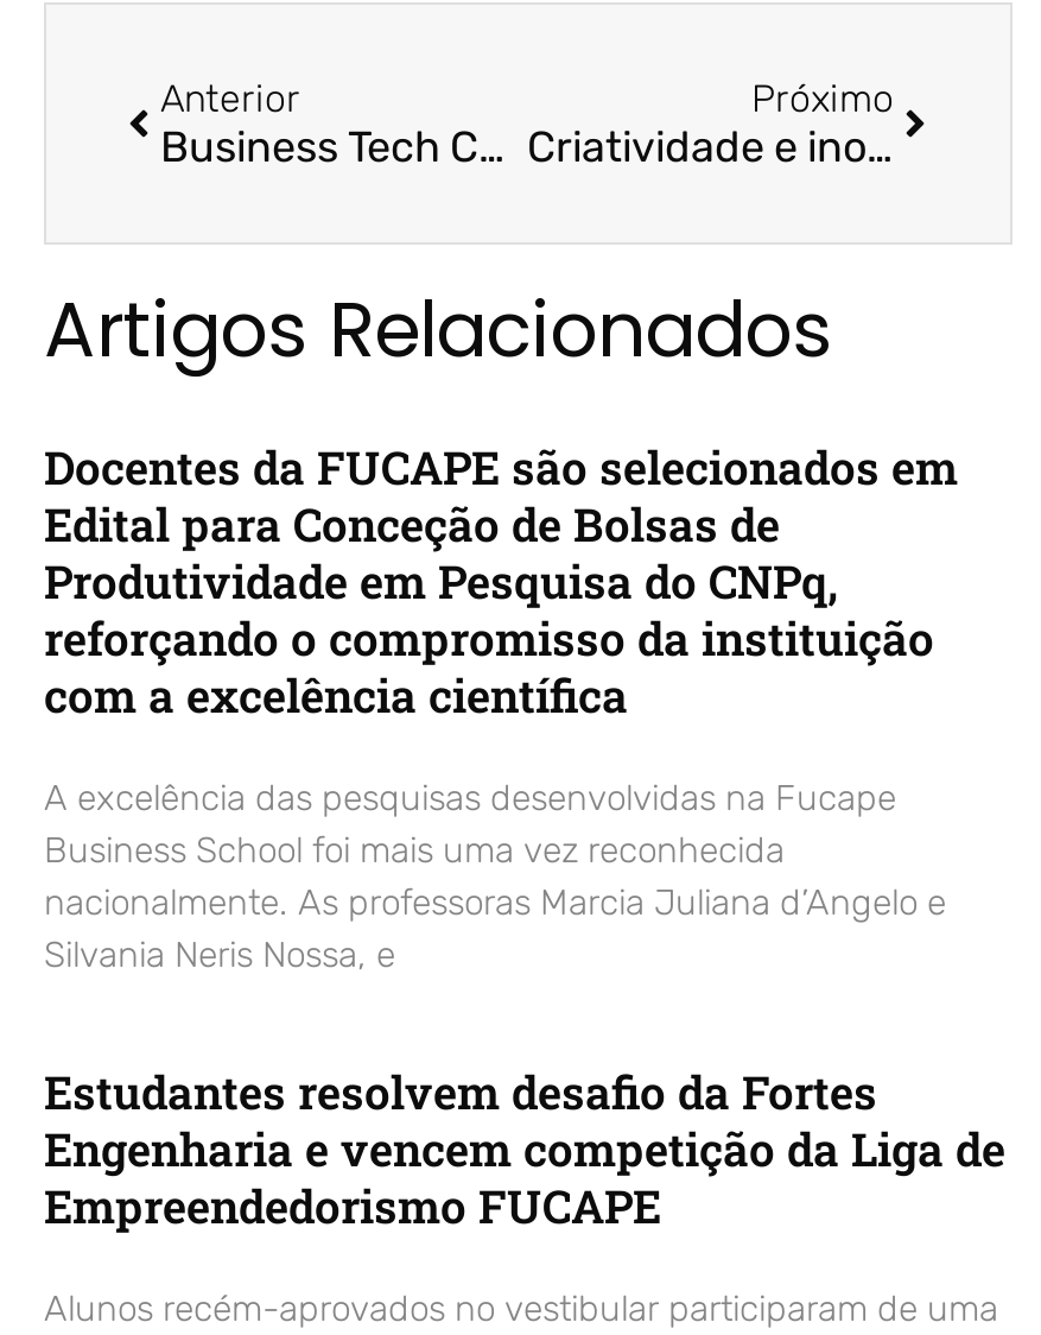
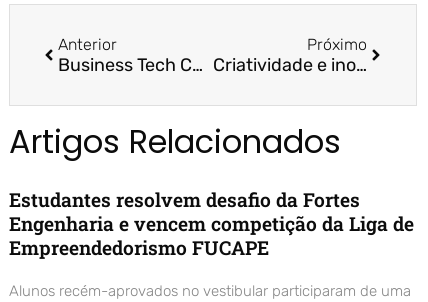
[44,436,958,975] Docentes da FUCAPE são selecionados em | Edital para Conceção de Bolsas de | Produtividade em Pesquisa do CNPq, | reforçando o compromisso da instituição | com a excelência científica | A excelência das pesquisas desenvolvidas na Fucape | Business School foi mais uma vez reconhecida | nacionalmente. As professoras Marcia Juliana d’Angelo e | Silvania Neris Nossa, e -> none

